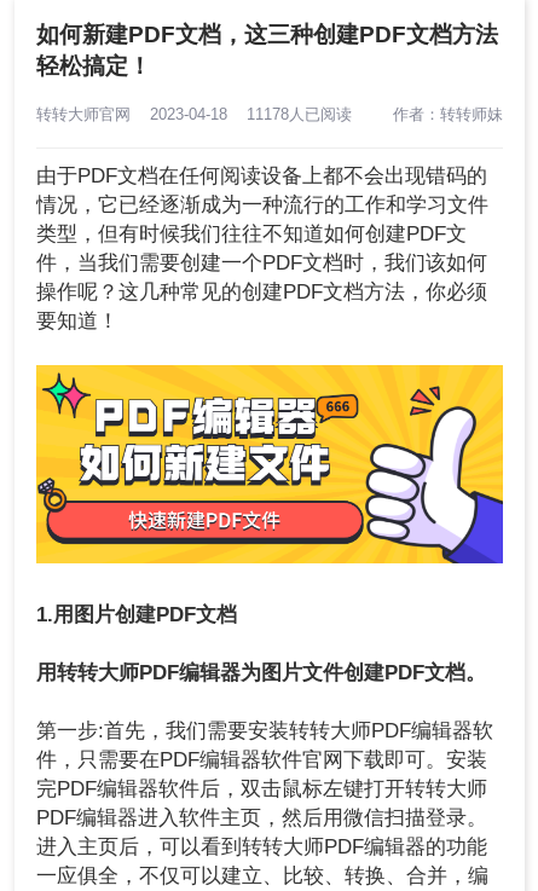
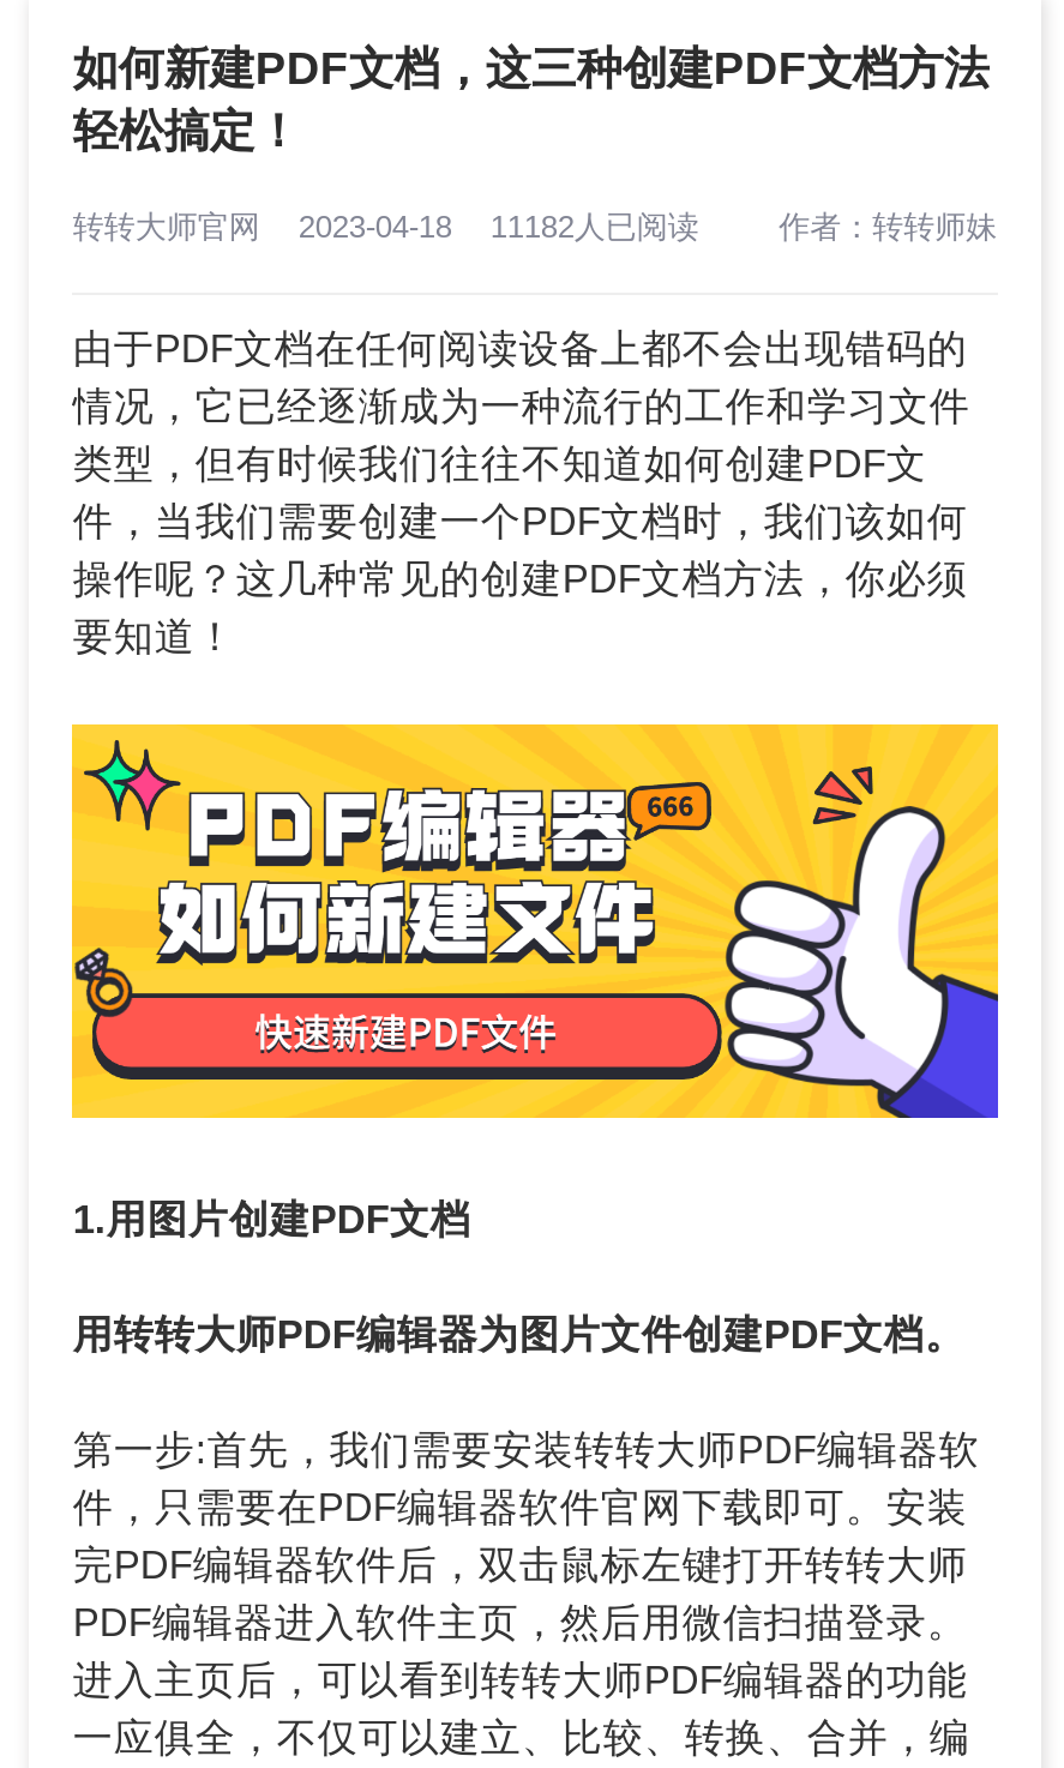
[37,105,352,123] 转转大师官网2023-04-18 11178人已阅读 -> [73,208,699,244] 转转大师官网2023-04-18 11182人已阅读

